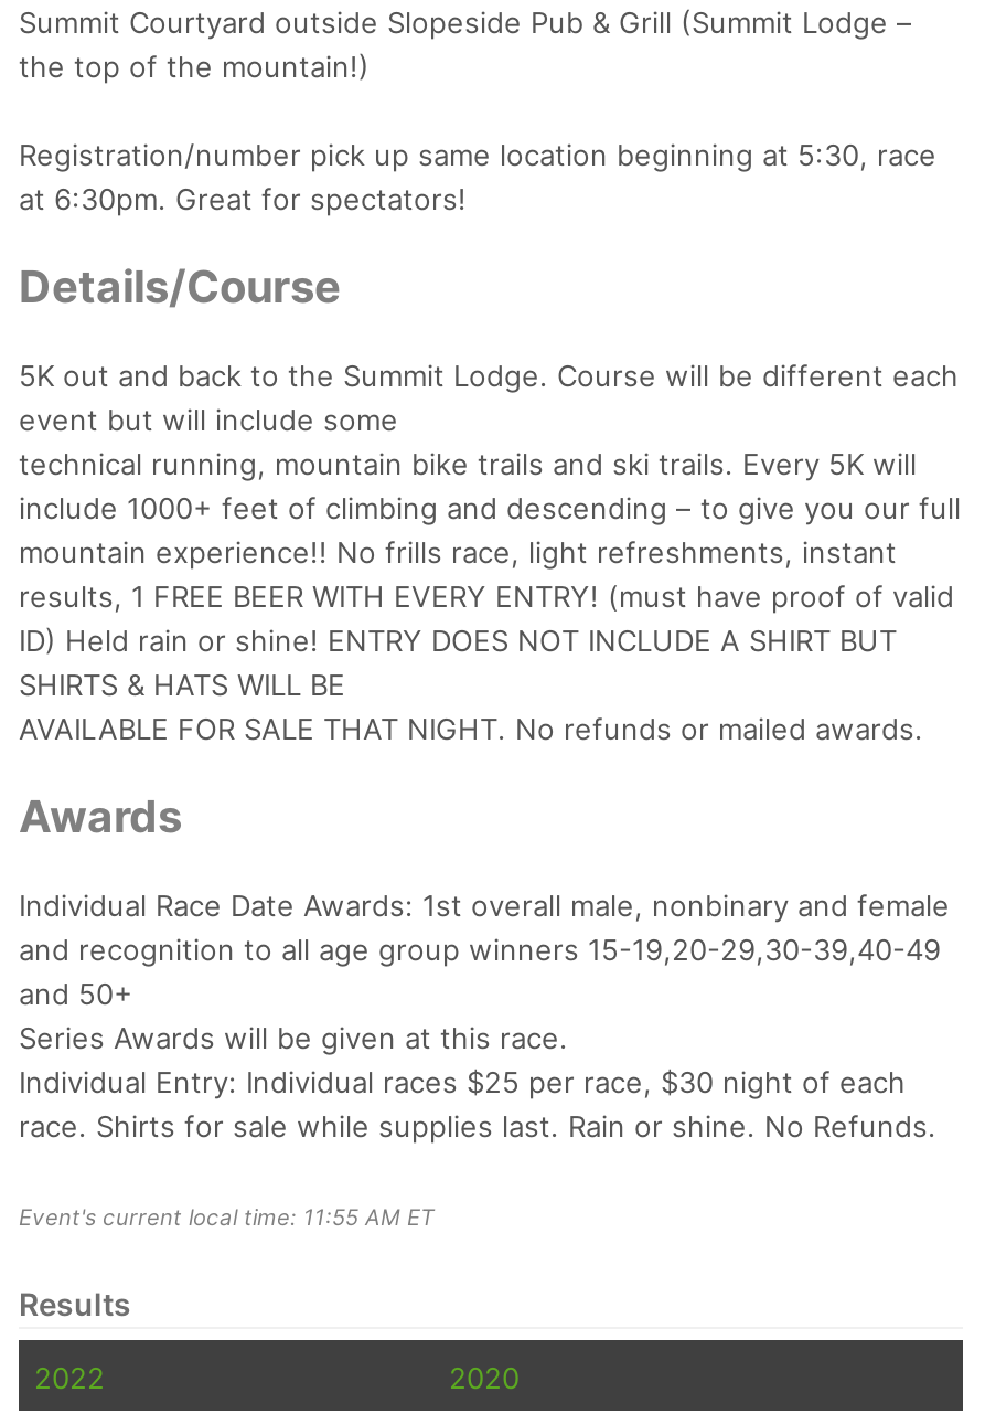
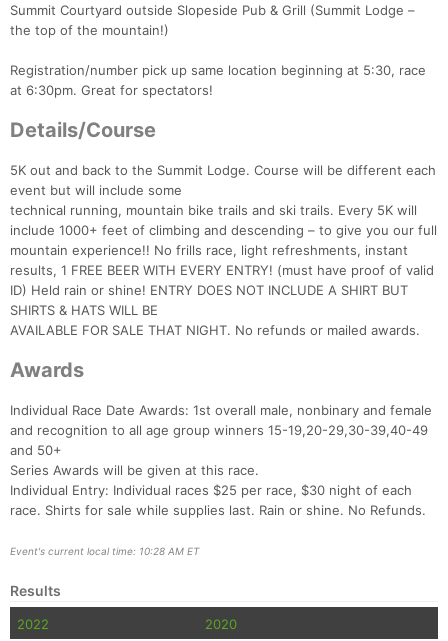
[19,1204,433,1230] Event's current local time: 11:55 AM ET -> [10,545,199,557] Event's current local time: 10:28 AM ET

